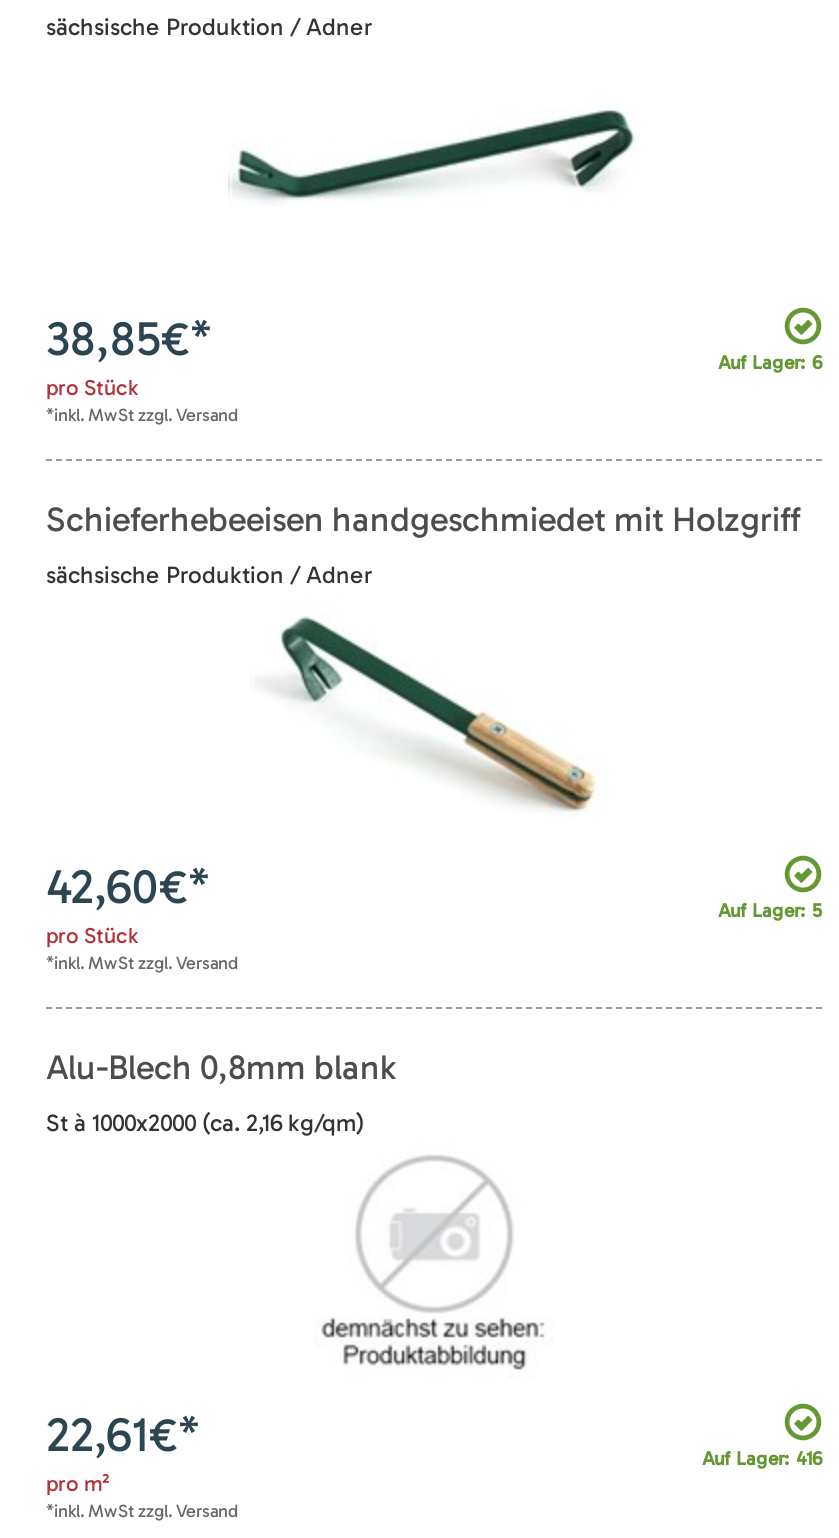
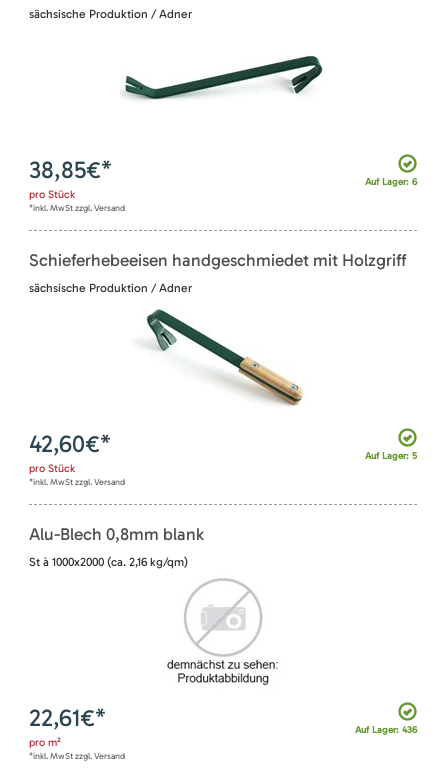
[702,1446,822,1468] Auf Lager: 416 -> [355,724,417,735] Auf Lager: 436

